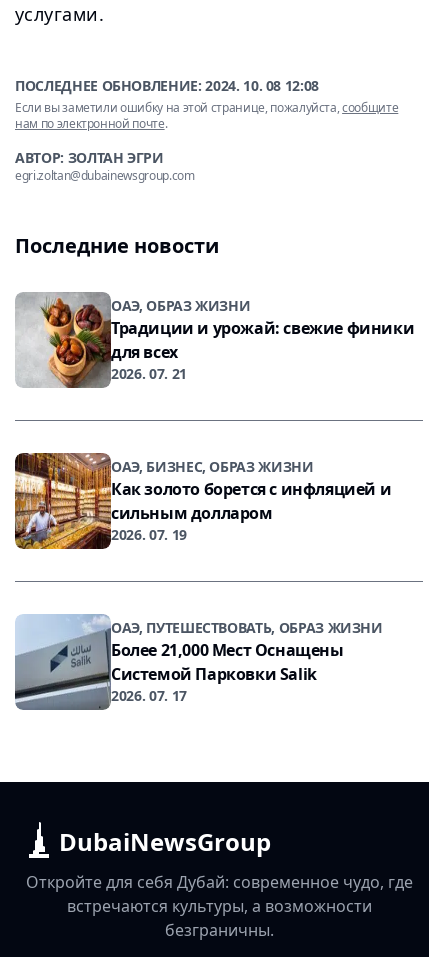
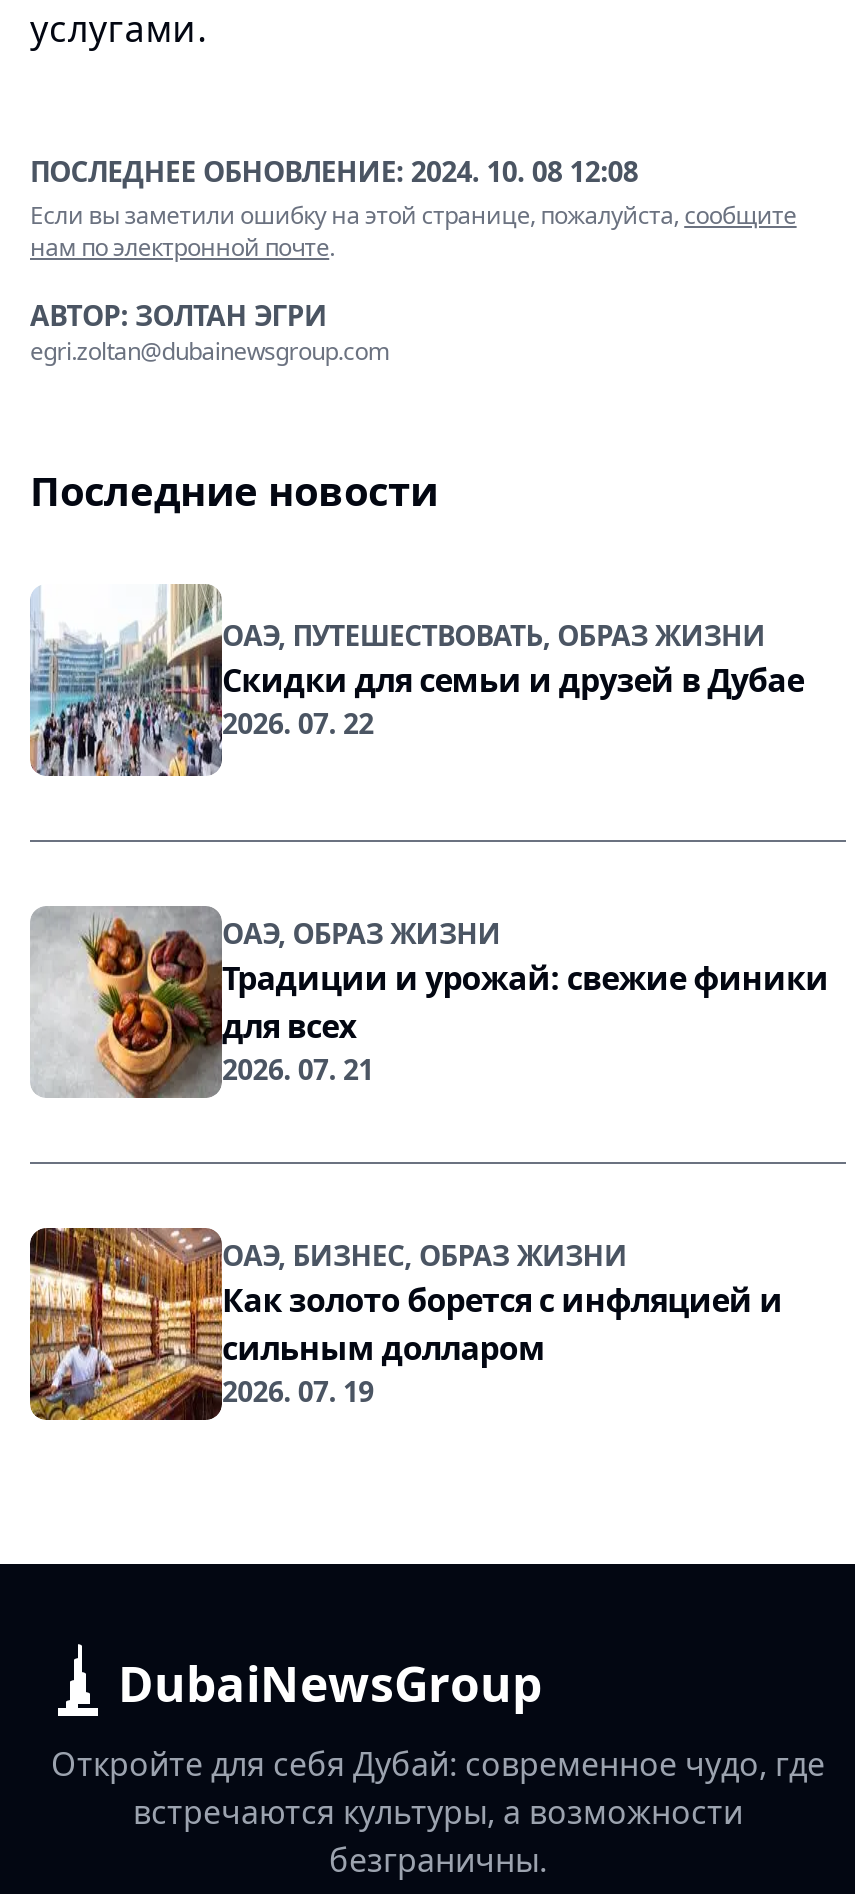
none -> [30,584,804,776] [image] | Скидки для семьи и друзей в Дубае | 2026. 07. 22
moved [15,292,414,544] -> [30,906,828,1410]: [image] | ОАЭ, ОБРАЗ ЖИЗНИ | Традиции и урожай: свежие финики | ... | сильным долларом | 2026. 07. 19
[15,614,344,711] [image] | Более 21,000 Мест Оснащены | Системой Парковки Salik | 2026. 07. 17 -> none
moved [111,618,383,637] -> [222,616,766,654]: ОАЭ, ПУТЕШЕСТВОВАТЬ, ОБРАЗ ЖИЗНИ

